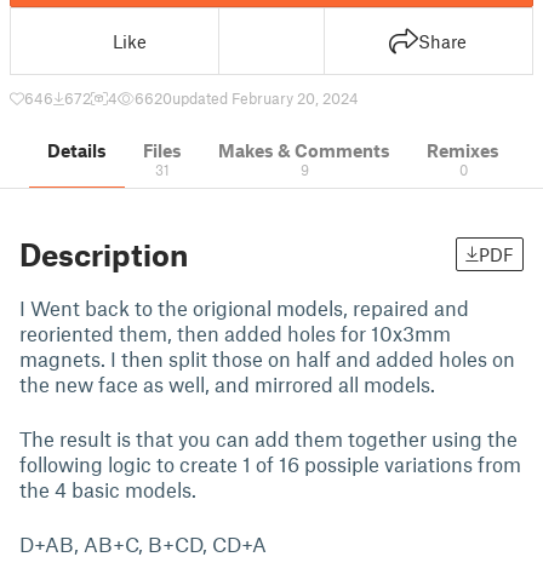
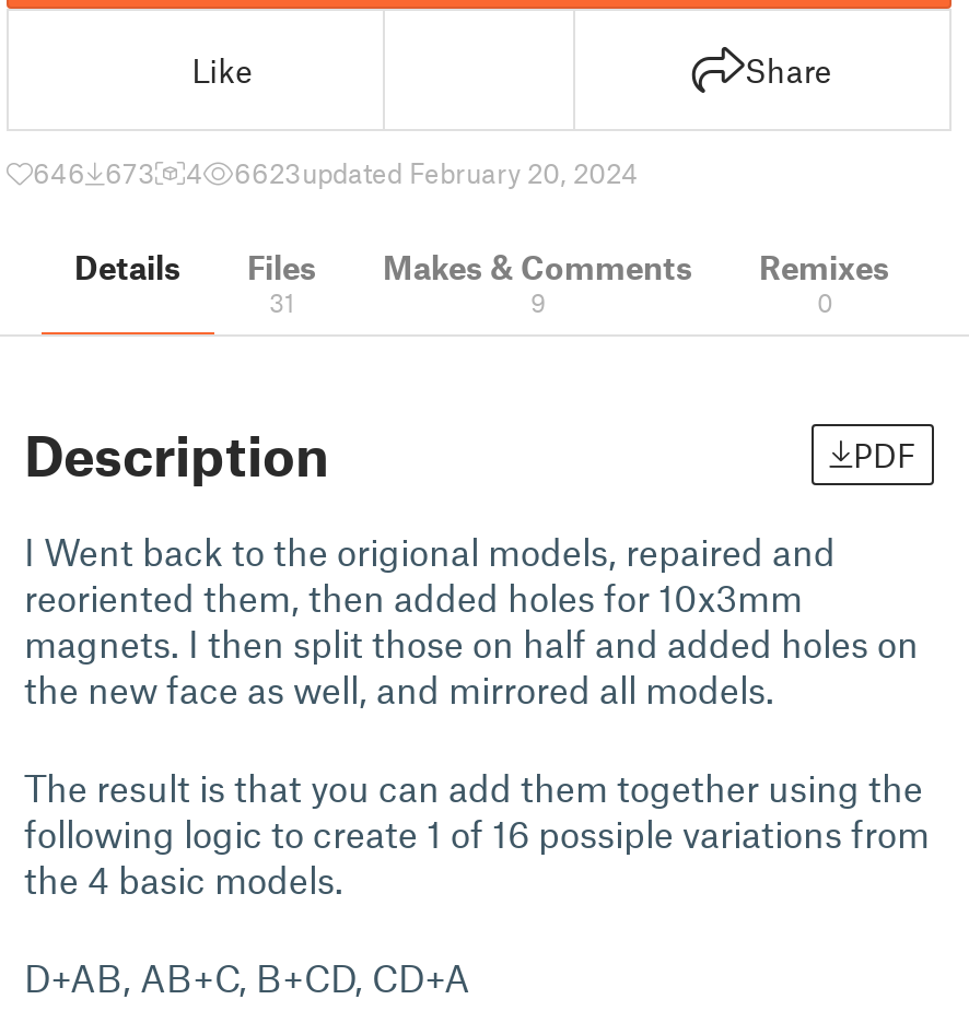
[24,88,91,108] 646 672 -> [33,155,155,190] 646 673
[135,88,359,108] 6620updated February 20, 2024 -> [234,155,639,190] 6623updated February 20, 2024

